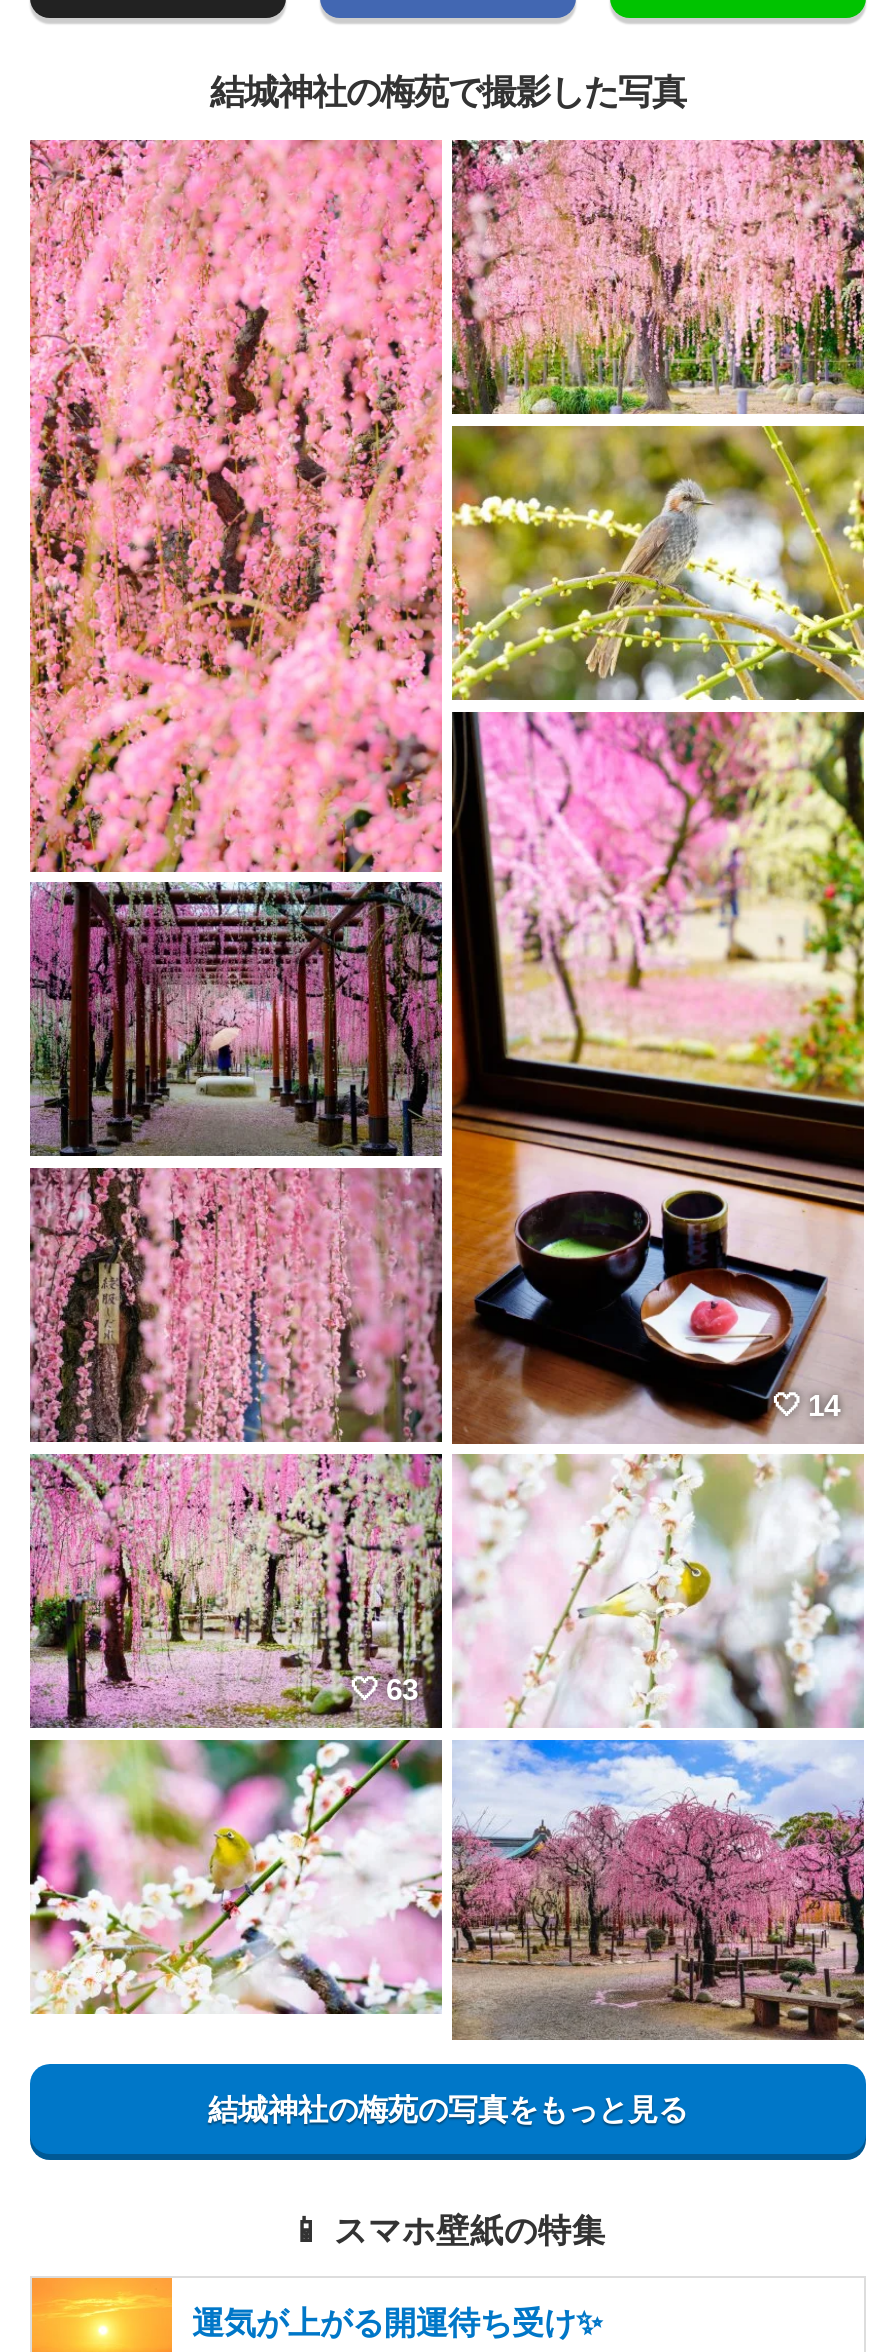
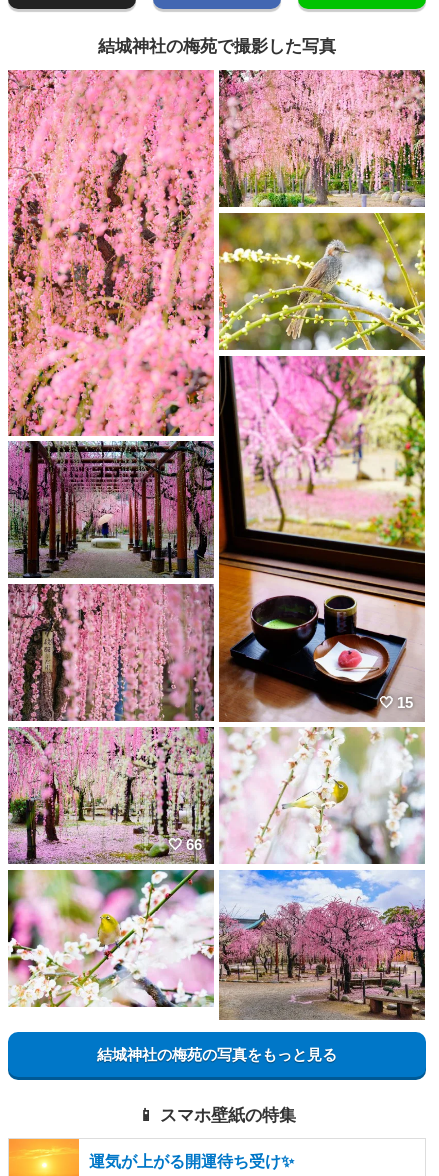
[808,1387,840,1421] 14 -> [397,694,413,711] 15
[386,1673,418,1707] 63 -> [186,836,202,853] 66

